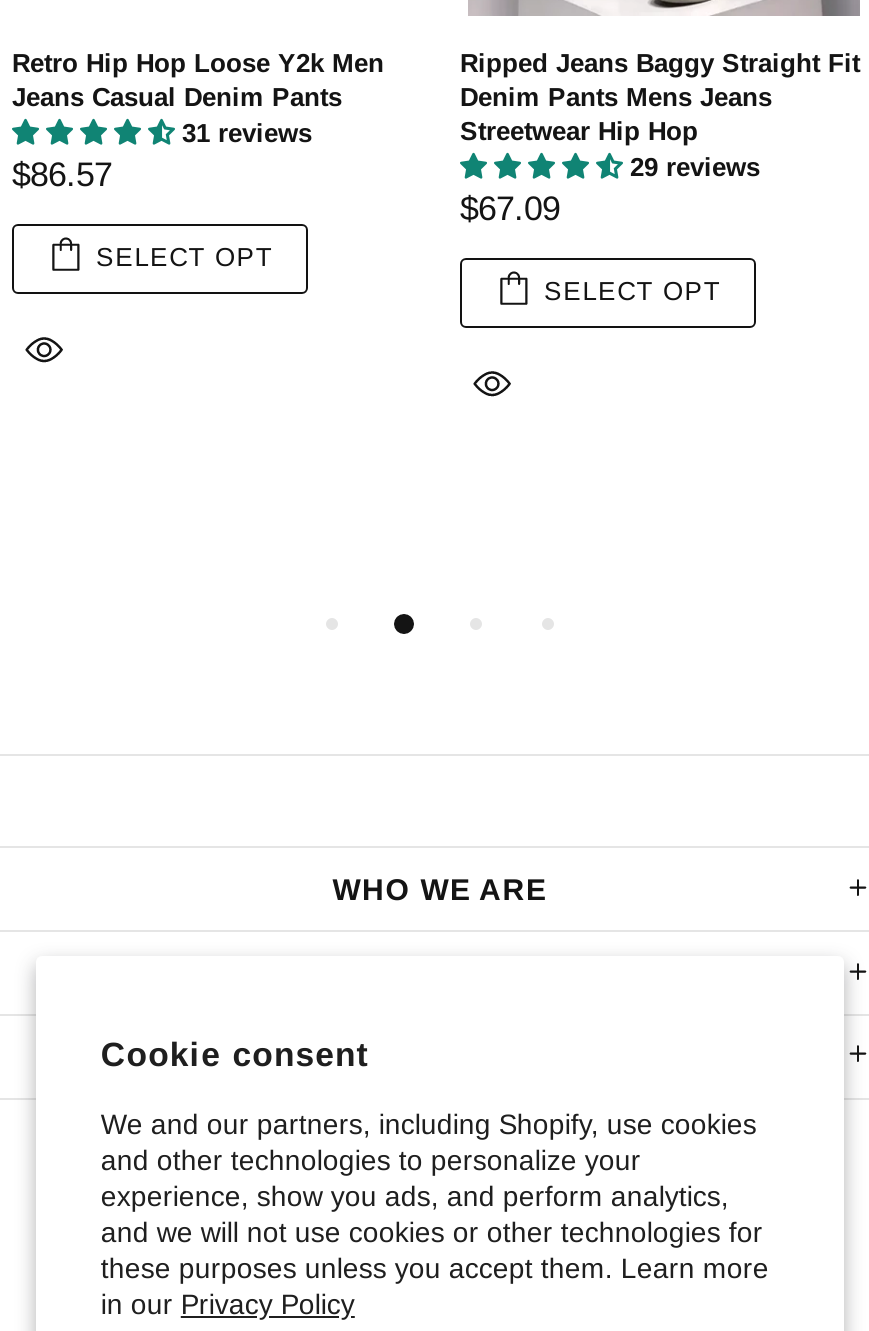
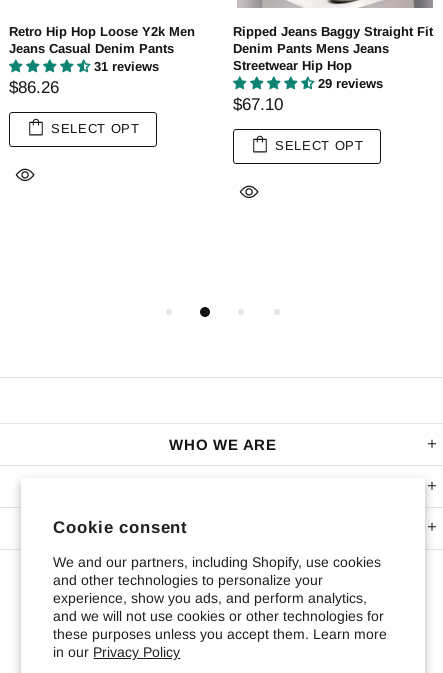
[12,156,112,194] $86.57 -> [9,78,59,97] $86.26
[460,190,560,228] $67.09 -> [233,95,283,114] $67.10

